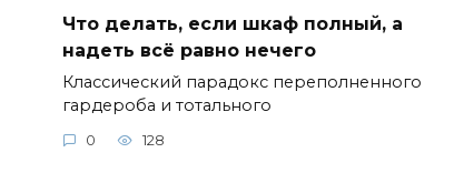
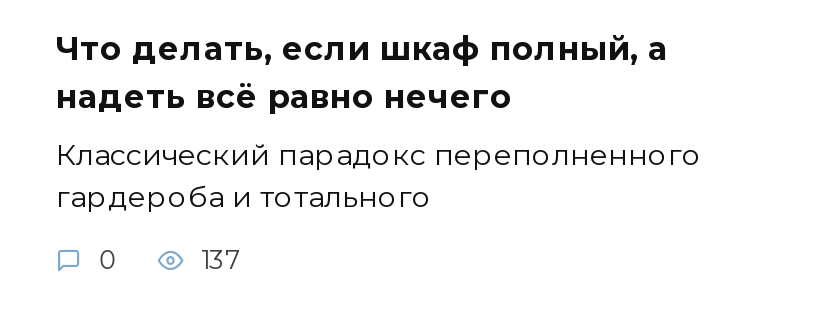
[142,132,165,149] 128 -> [201,246,239,276] 137

